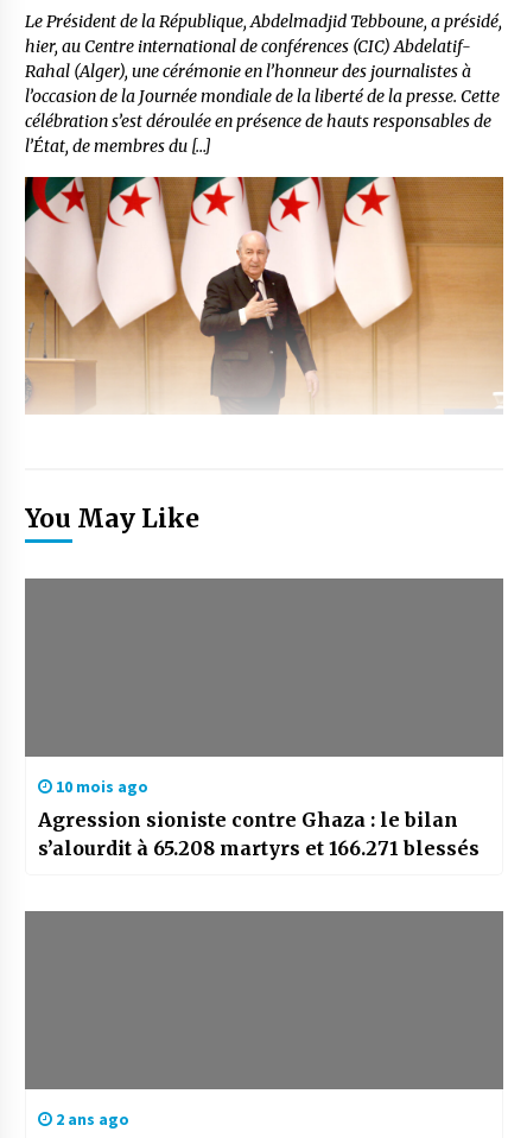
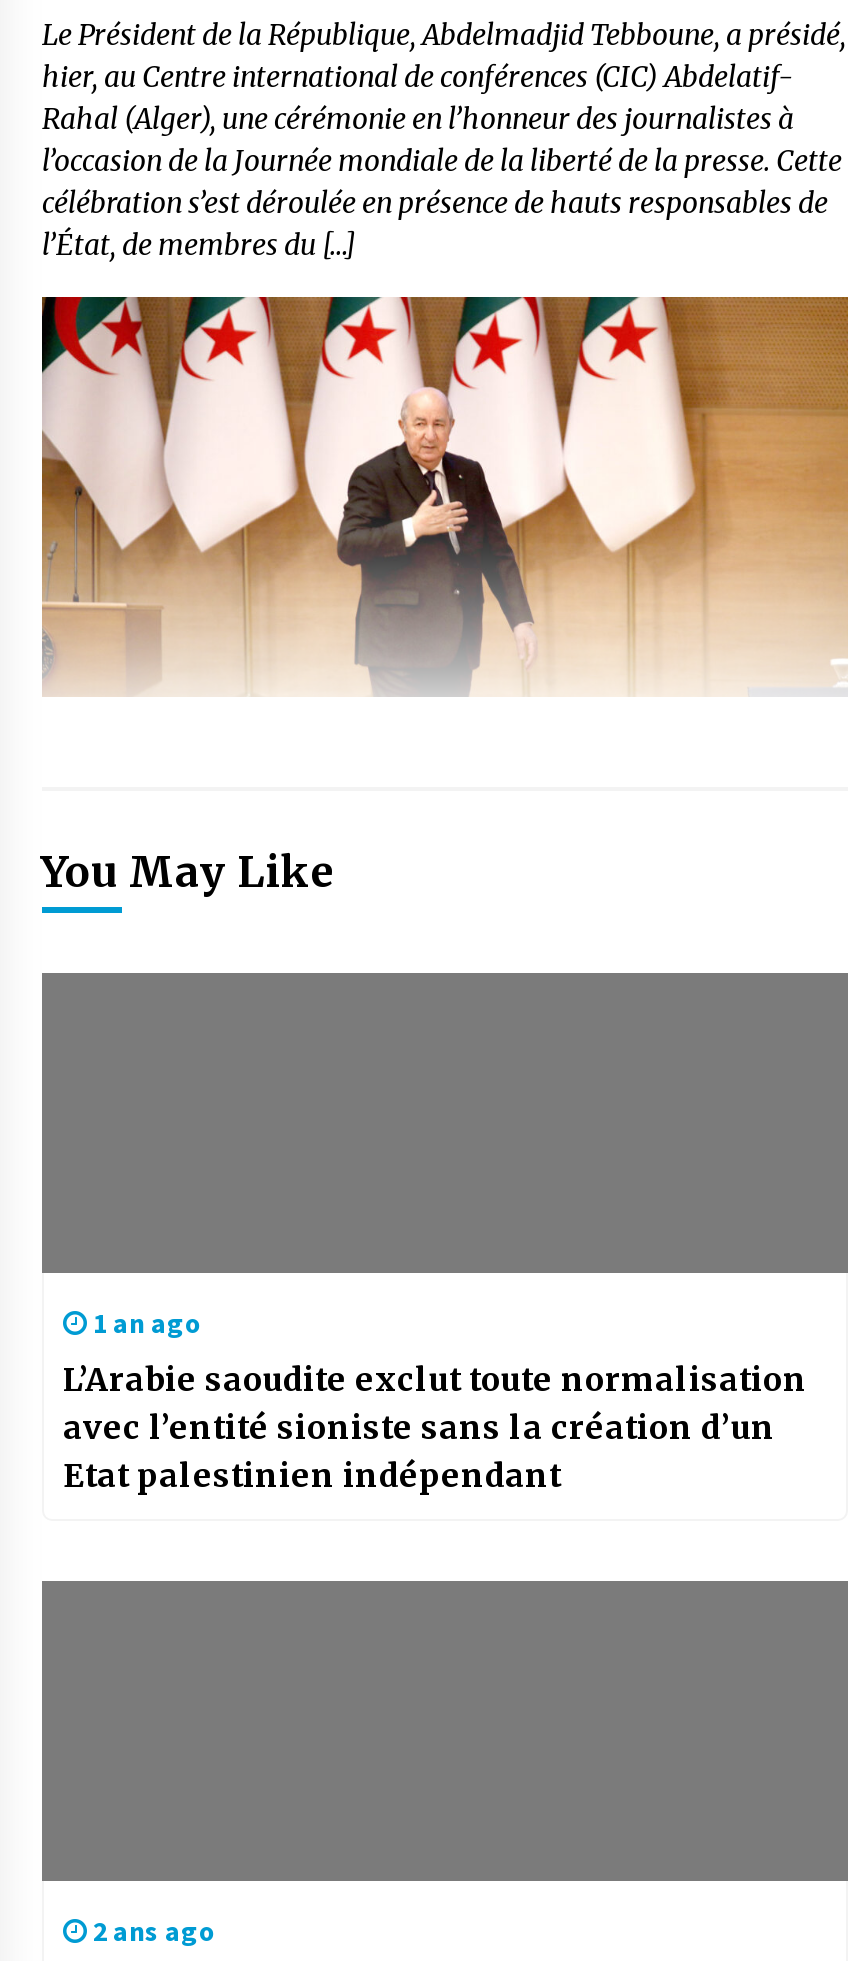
[37,776,479,860] 10 mois ago | Agression sioniste contre Ghaza : le bilan | s’alourdit à 65.208 martyrs et 166.271 blessés -> [63,1305,807,1495] 1 an ago | L’Arabie saoudite exclut toute normalisation | avec l’entité sioniste sans la création d’un | Etat palestinien indépendant

